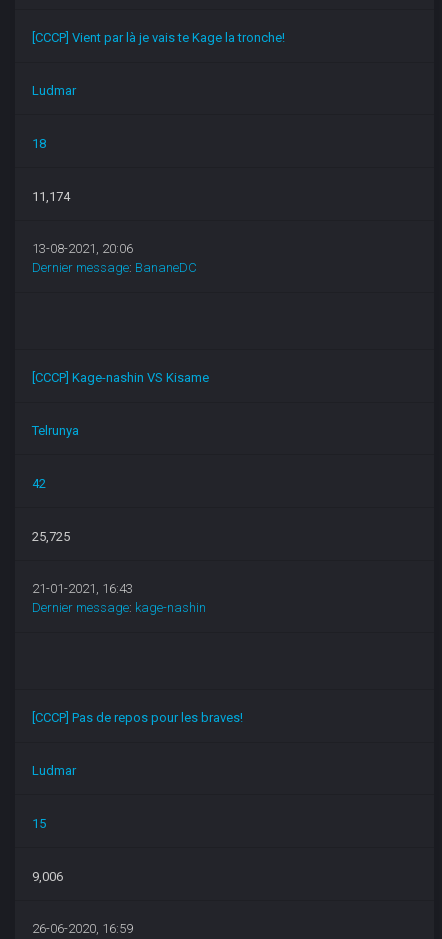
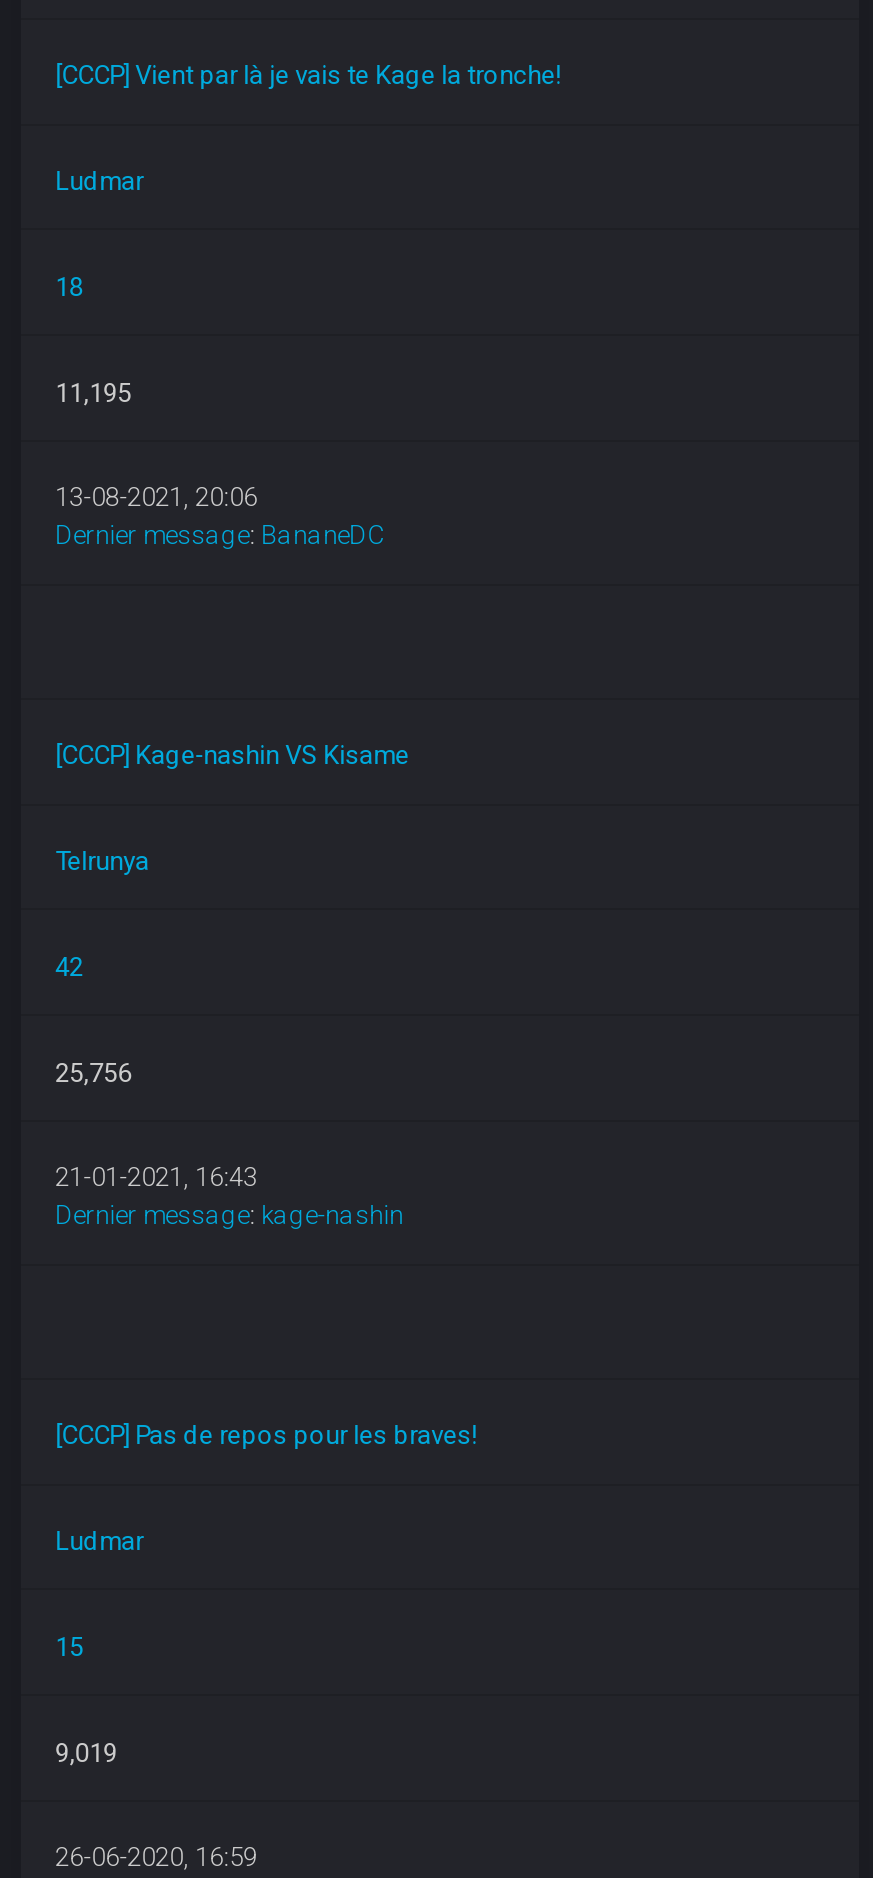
[32,188,70,203] 11,174 -> [55,377,131,407] 11,195
[32,528,70,543] 25,725 -> [55,1057,131,1087] 25,756
[32,868,63,883] 9,006 -> [55,1737,117,1767] 9,019

